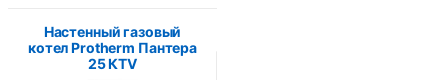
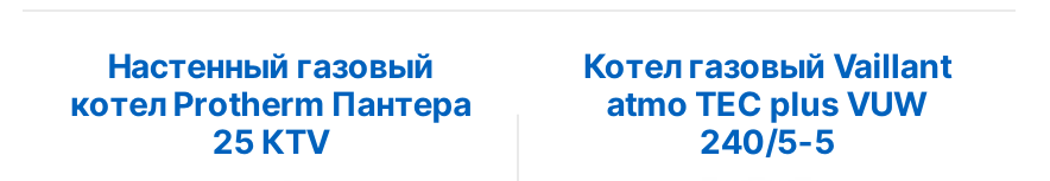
none -> [583,45,951,161] Котел газовый Vaillant | atmo TEC plus VUW | 240/5-5

